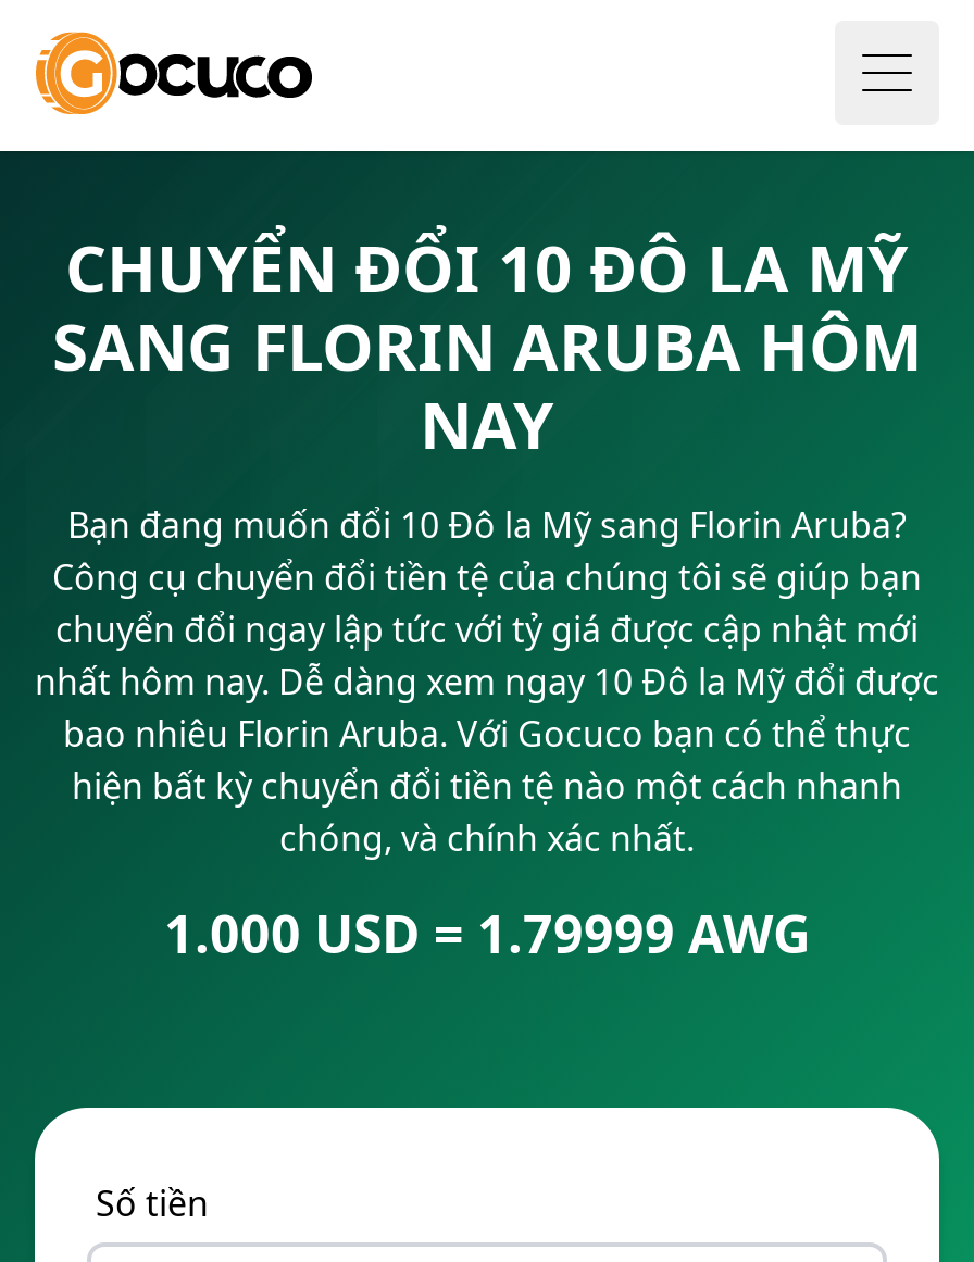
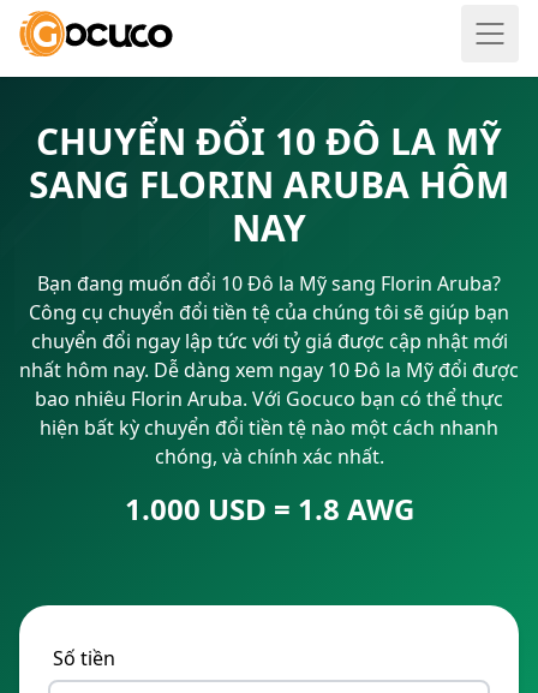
[164,897,810,969] 1.000 USD = 1.79999 AWG -> [124,489,414,528] 1.000 USD = 1.8 AWG

